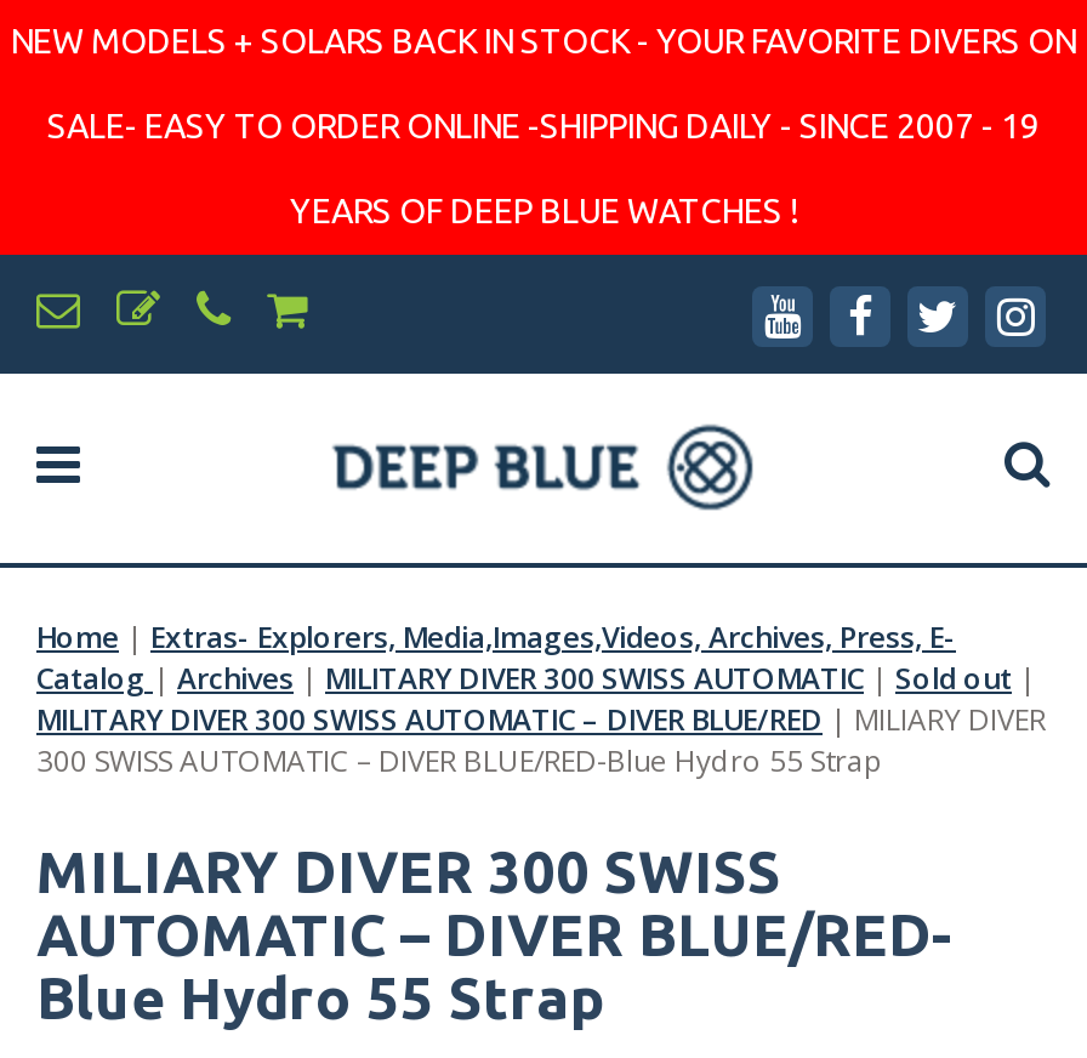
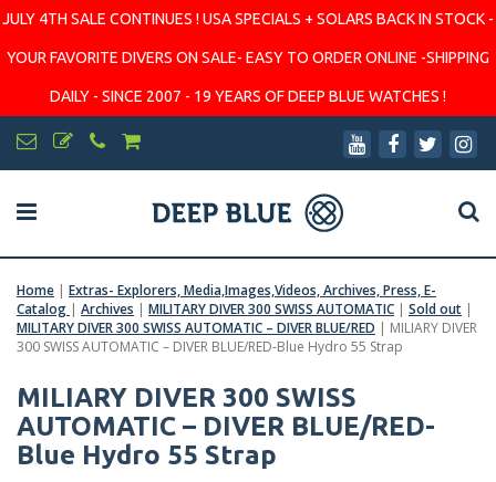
[11,22,1076,61] NEW MODELS + SOLARS BACK IN STOCK - YOUR FAVORITE DIVERS ON -> [2,10,494,28] JULY 4TH SALE CONTINUES ! USA SPECIALS + SOLARS BACK IN STOCK -
[47,107,1040,146] SALE- EASY TO ORDER ONLINE -SHIPPING DAILY - SINCE 2007 - 19 -> [7,49,489,66] YOUR FAVORITE DIVERS ON SALE- EASY TO ORDER ONLINE -SHIPPING
[290,192,797,231] YEARS OF DEEP BLUE WATCHES ! -> [50,87,446,105] DAILY - SINCE 2007 - 19 YEARS OF DEEP BLUE WATCHES !

